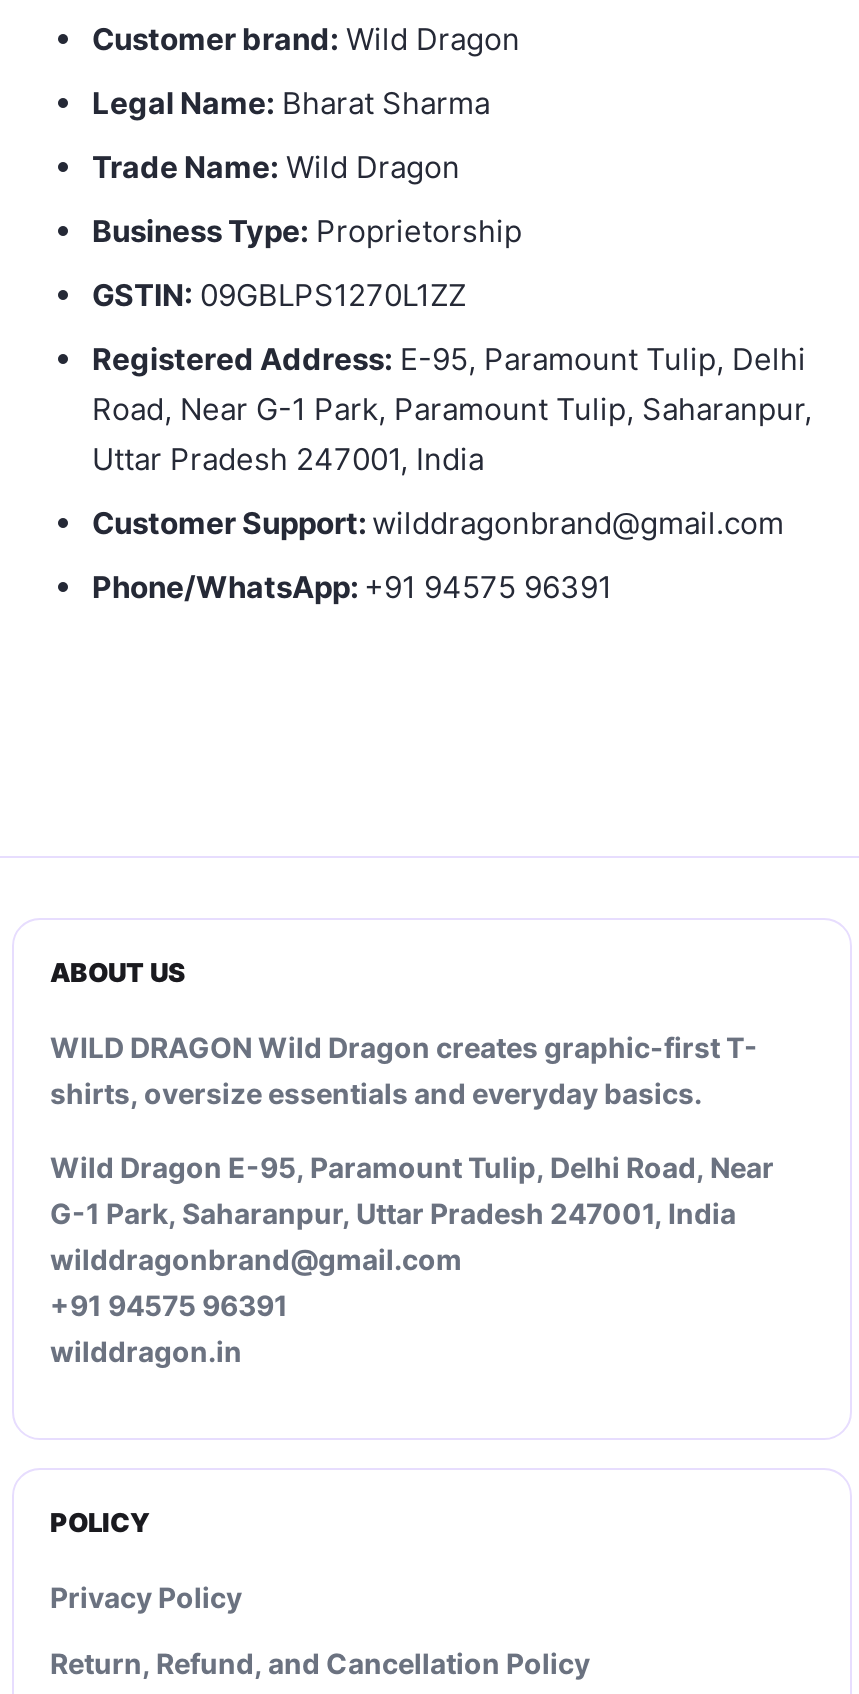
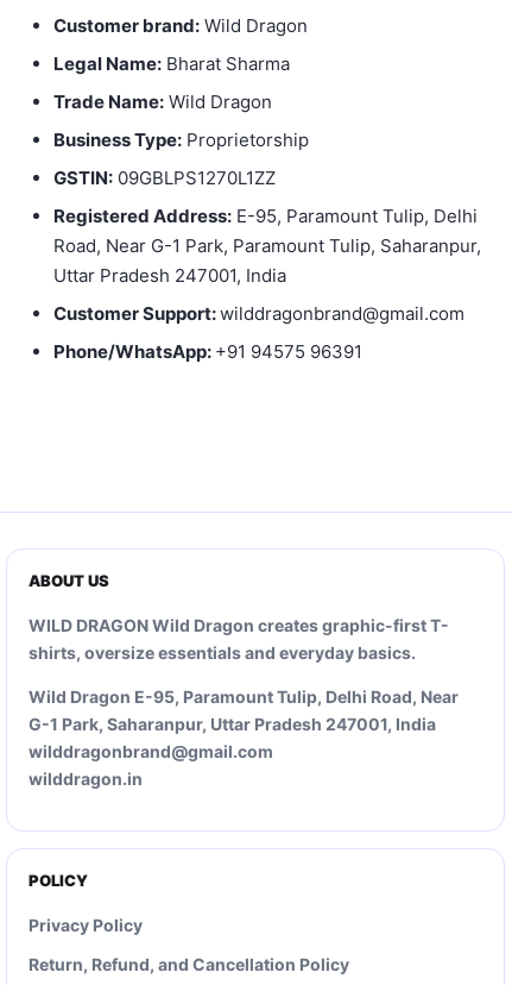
[50,1288,288,1322] +91 94575 96391 -> none

